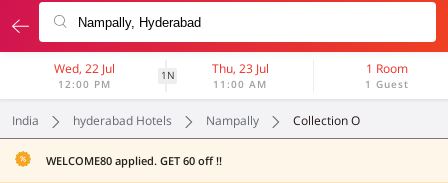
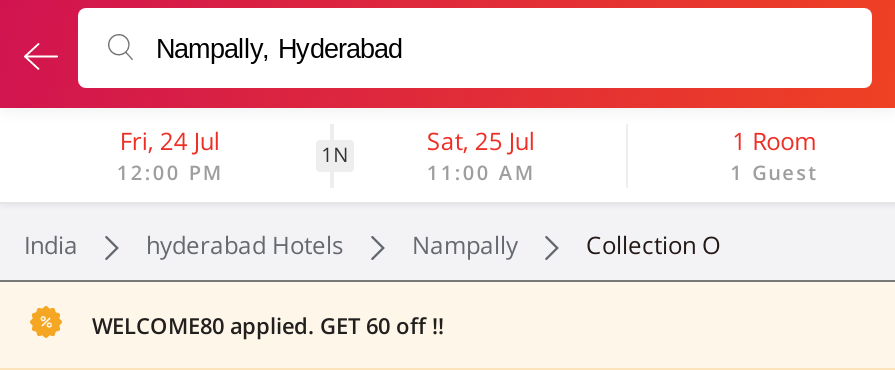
[54,60,115,77] Wed, 22 Jul -> [120,124,220,158] Fri, 24 Jul
[212,60,269,77] Thu, 23 Jul -> [427,124,535,158] Sat, 25 Jul

